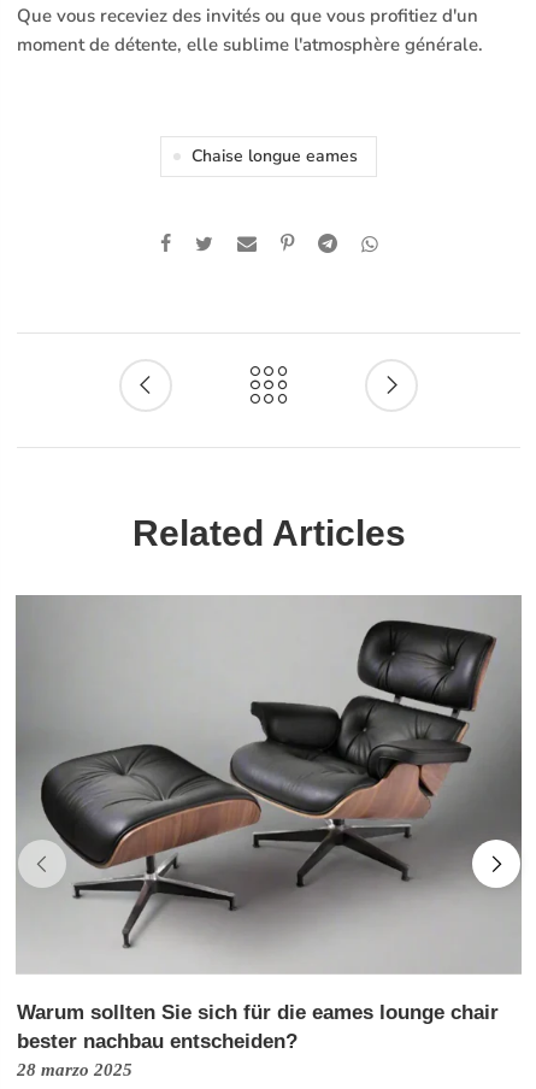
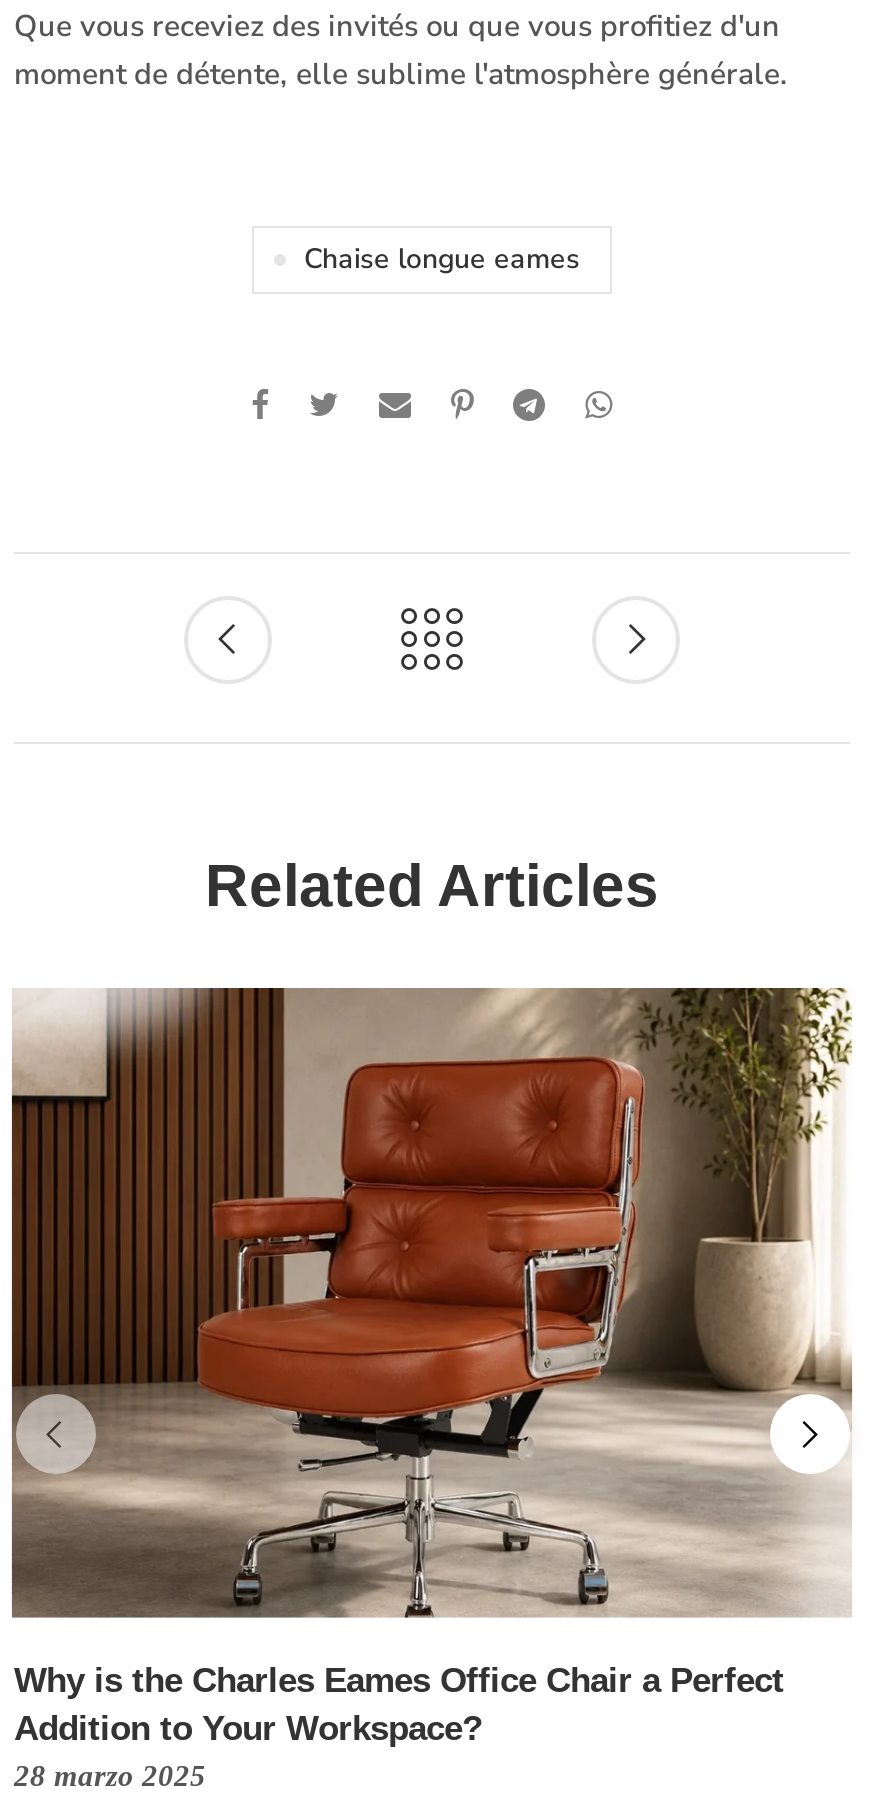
[14,595,523,1052] [image] | Warum sollten Sie sich für die eames lounge chair | bester nachbau entscheiden? -> [10,988,852,1747] [image] | Why is the Charles Eames Office Chair a Perfect | Addition to Your Workspace?

